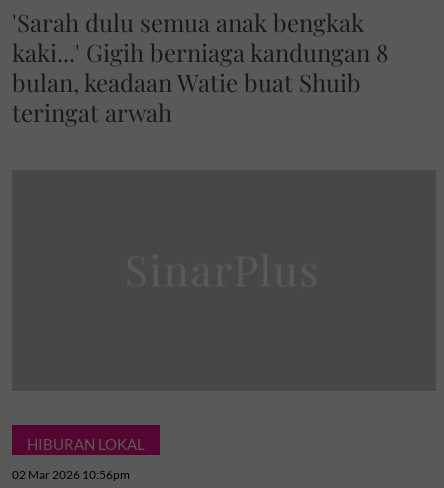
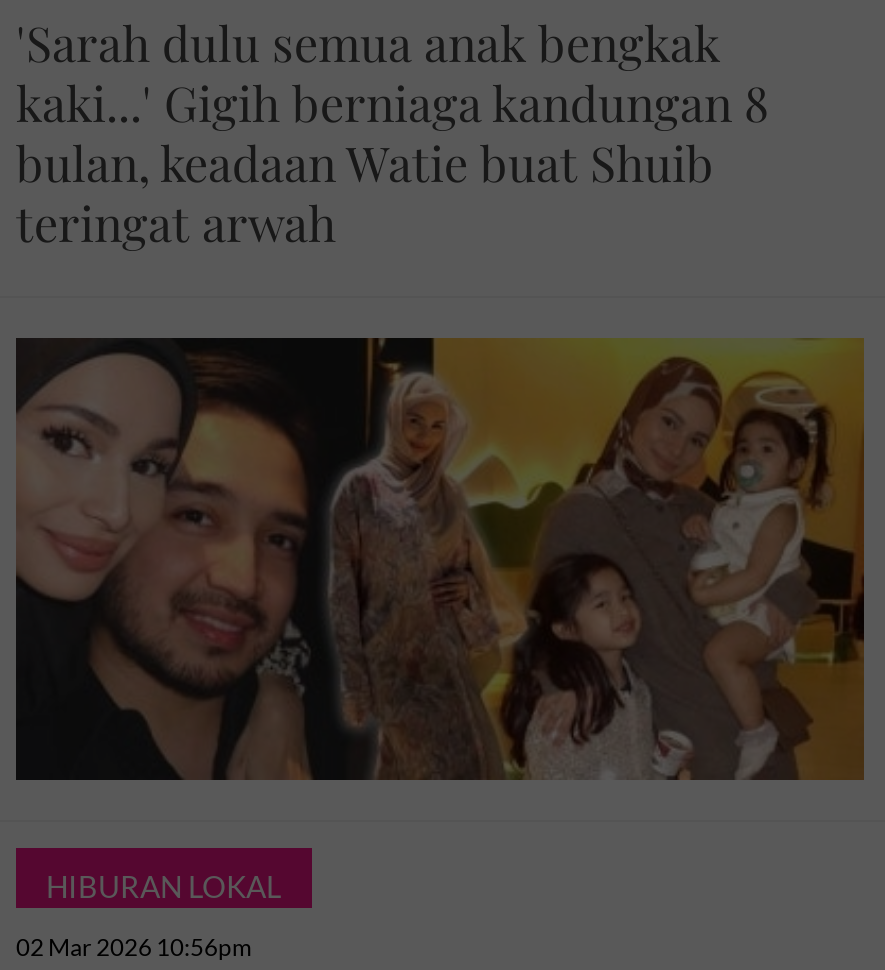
none -> [14,336,866,782] [image]

